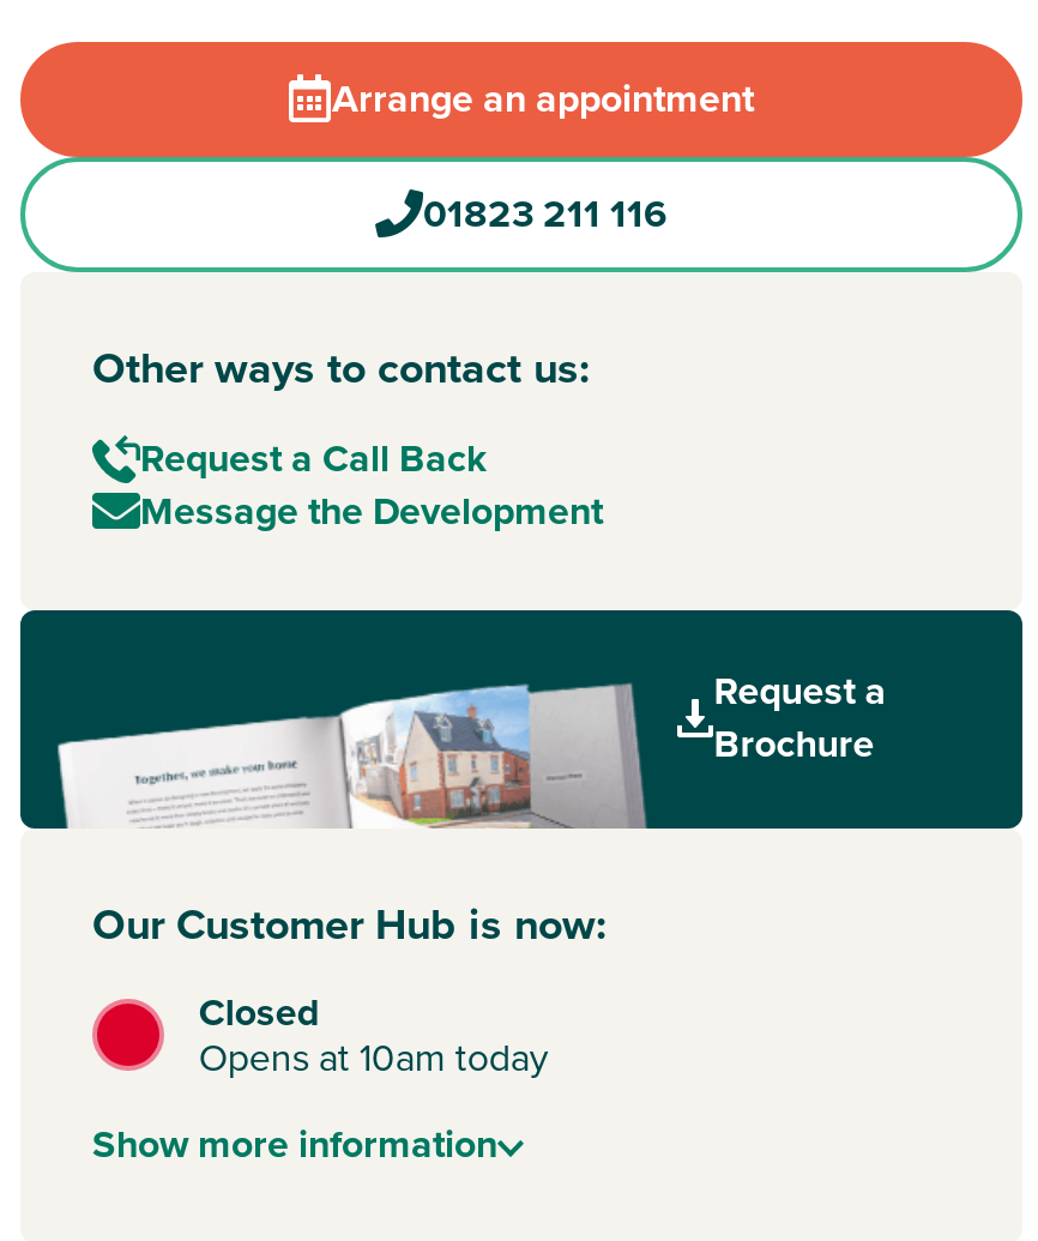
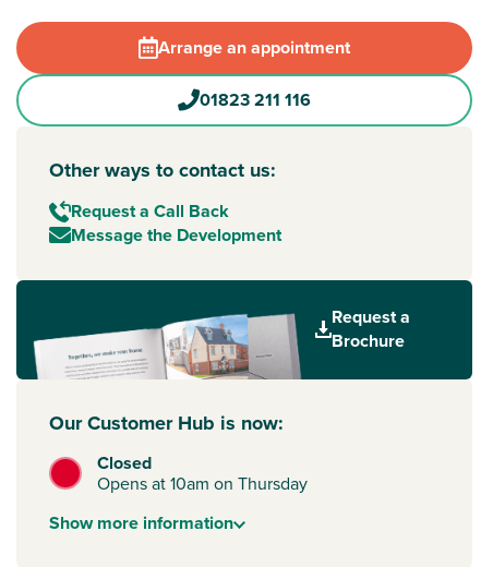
[199,1030,549,1086] Opens at 10am today -> [98,471,308,496] Opens at 10am on Thursday

